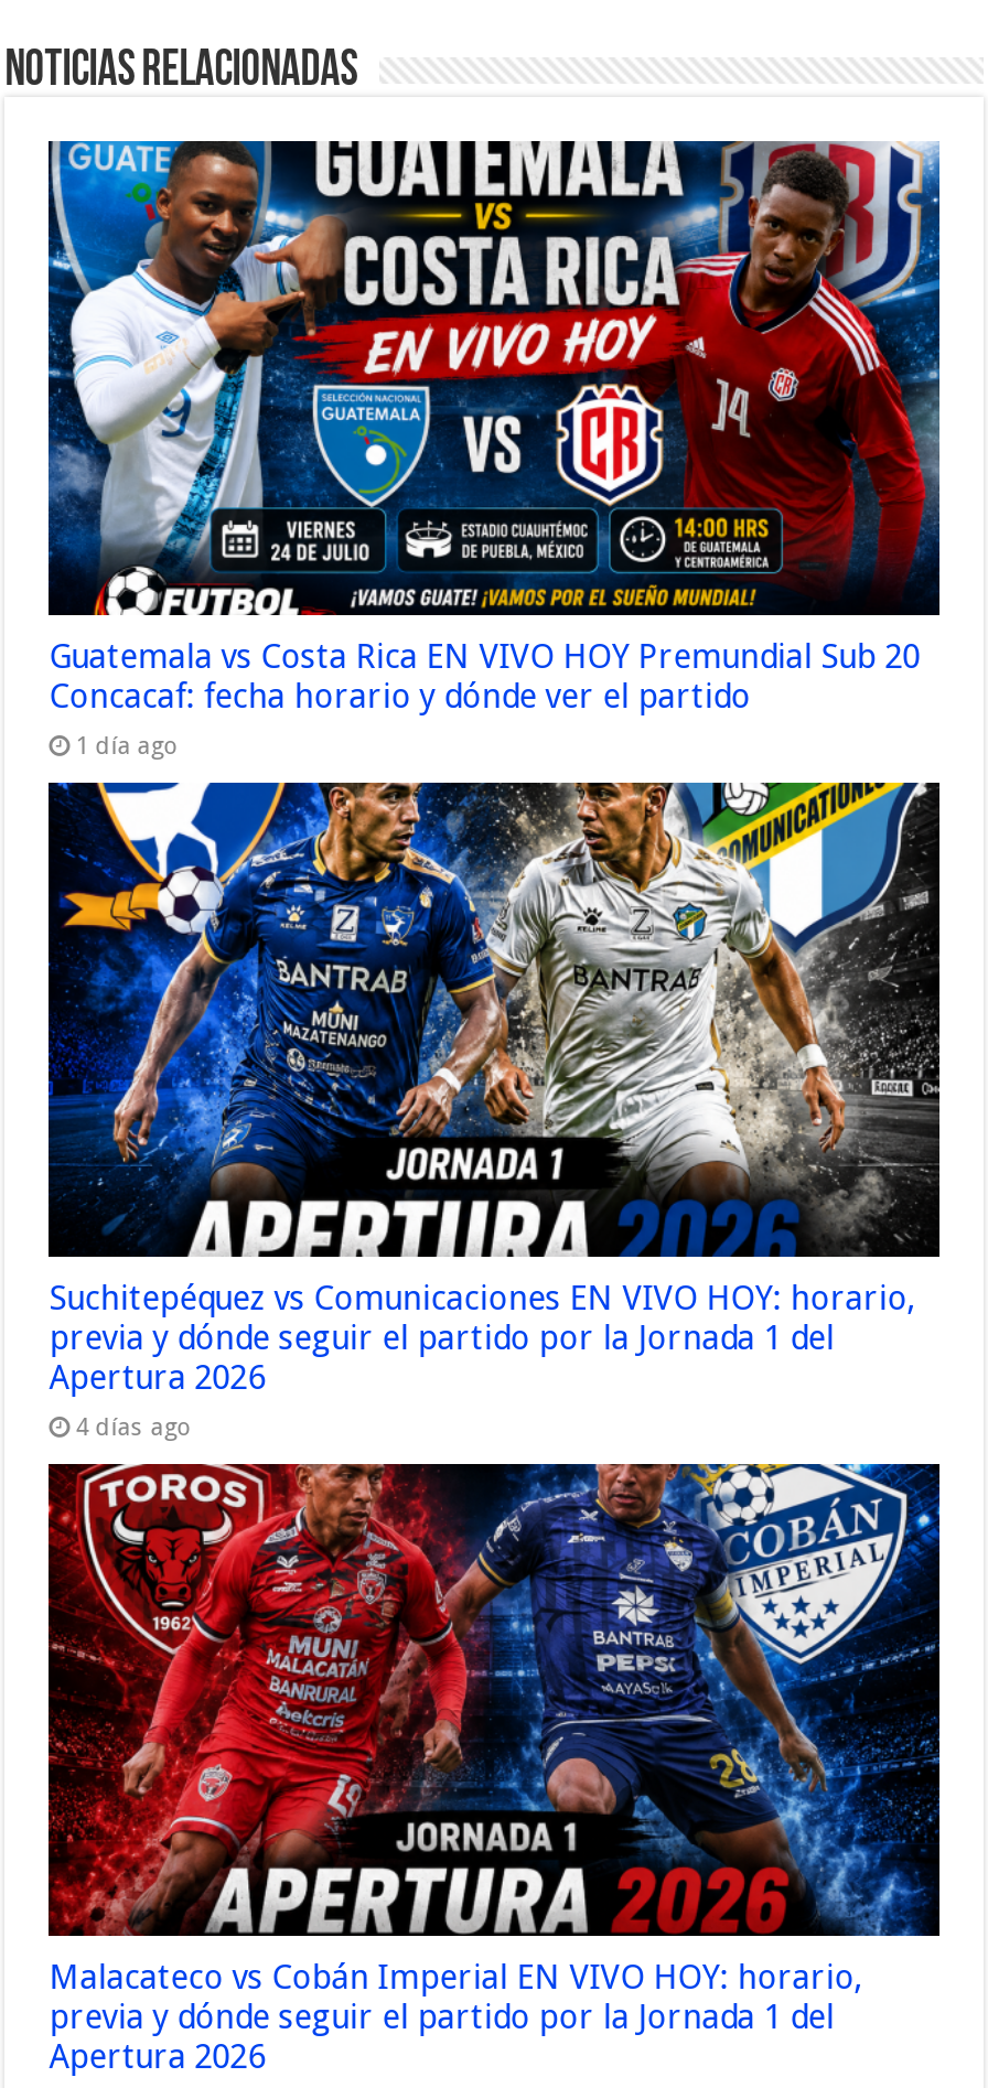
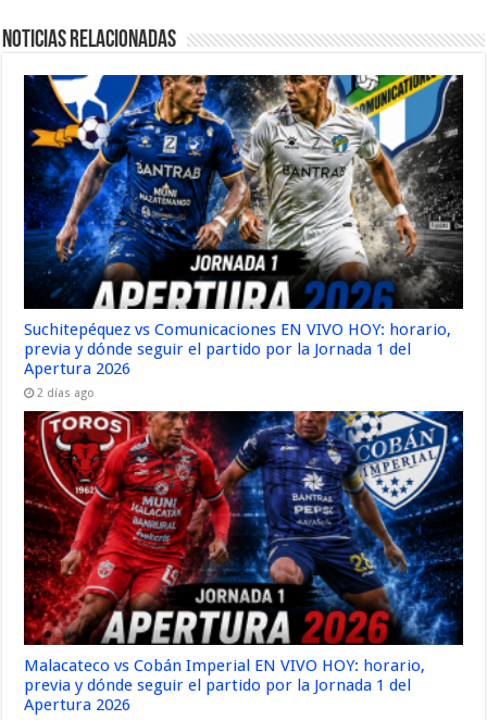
[46,139,942,760] [image] | Guatemala vs Costa Rica EN VIVO HOY Premundial Sub 20 | Concacaf: fecha horario y dónde ver el partido | 1 día ago -> none
[75,1412,192,1441] 4 días ago -> [37,386,95,400] 2 días ago

